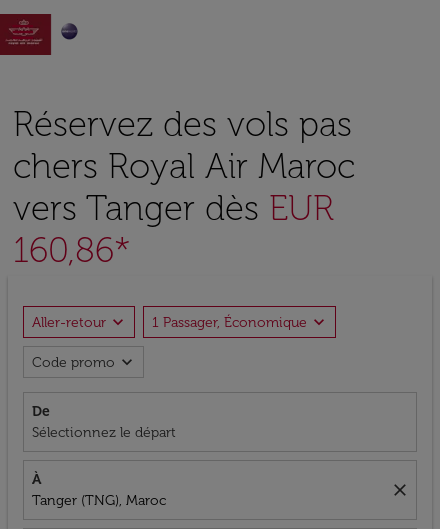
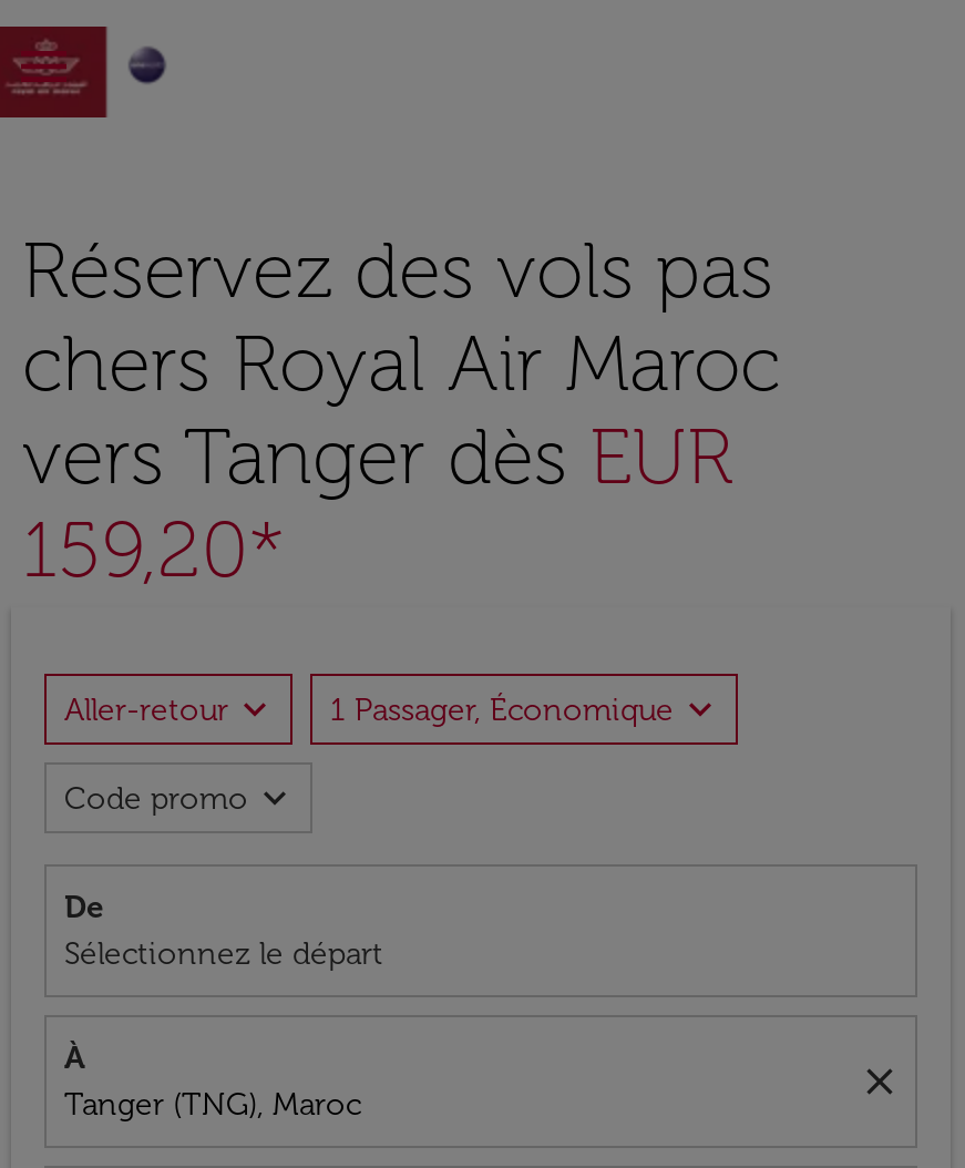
[13,229,131,271] 160,86* -> [22,503,286,596] 159,20*

